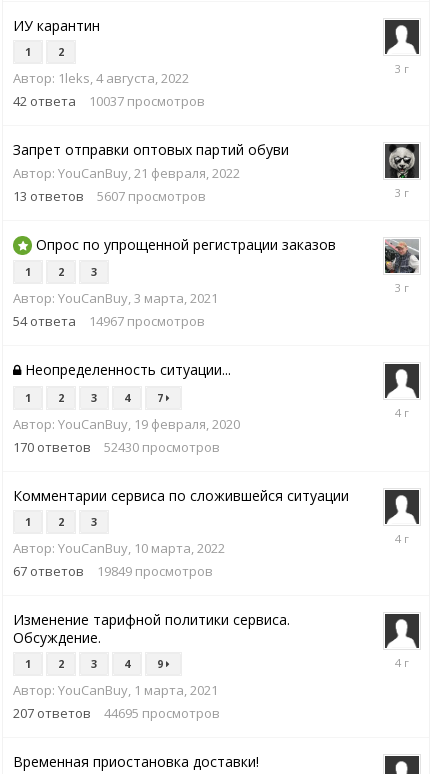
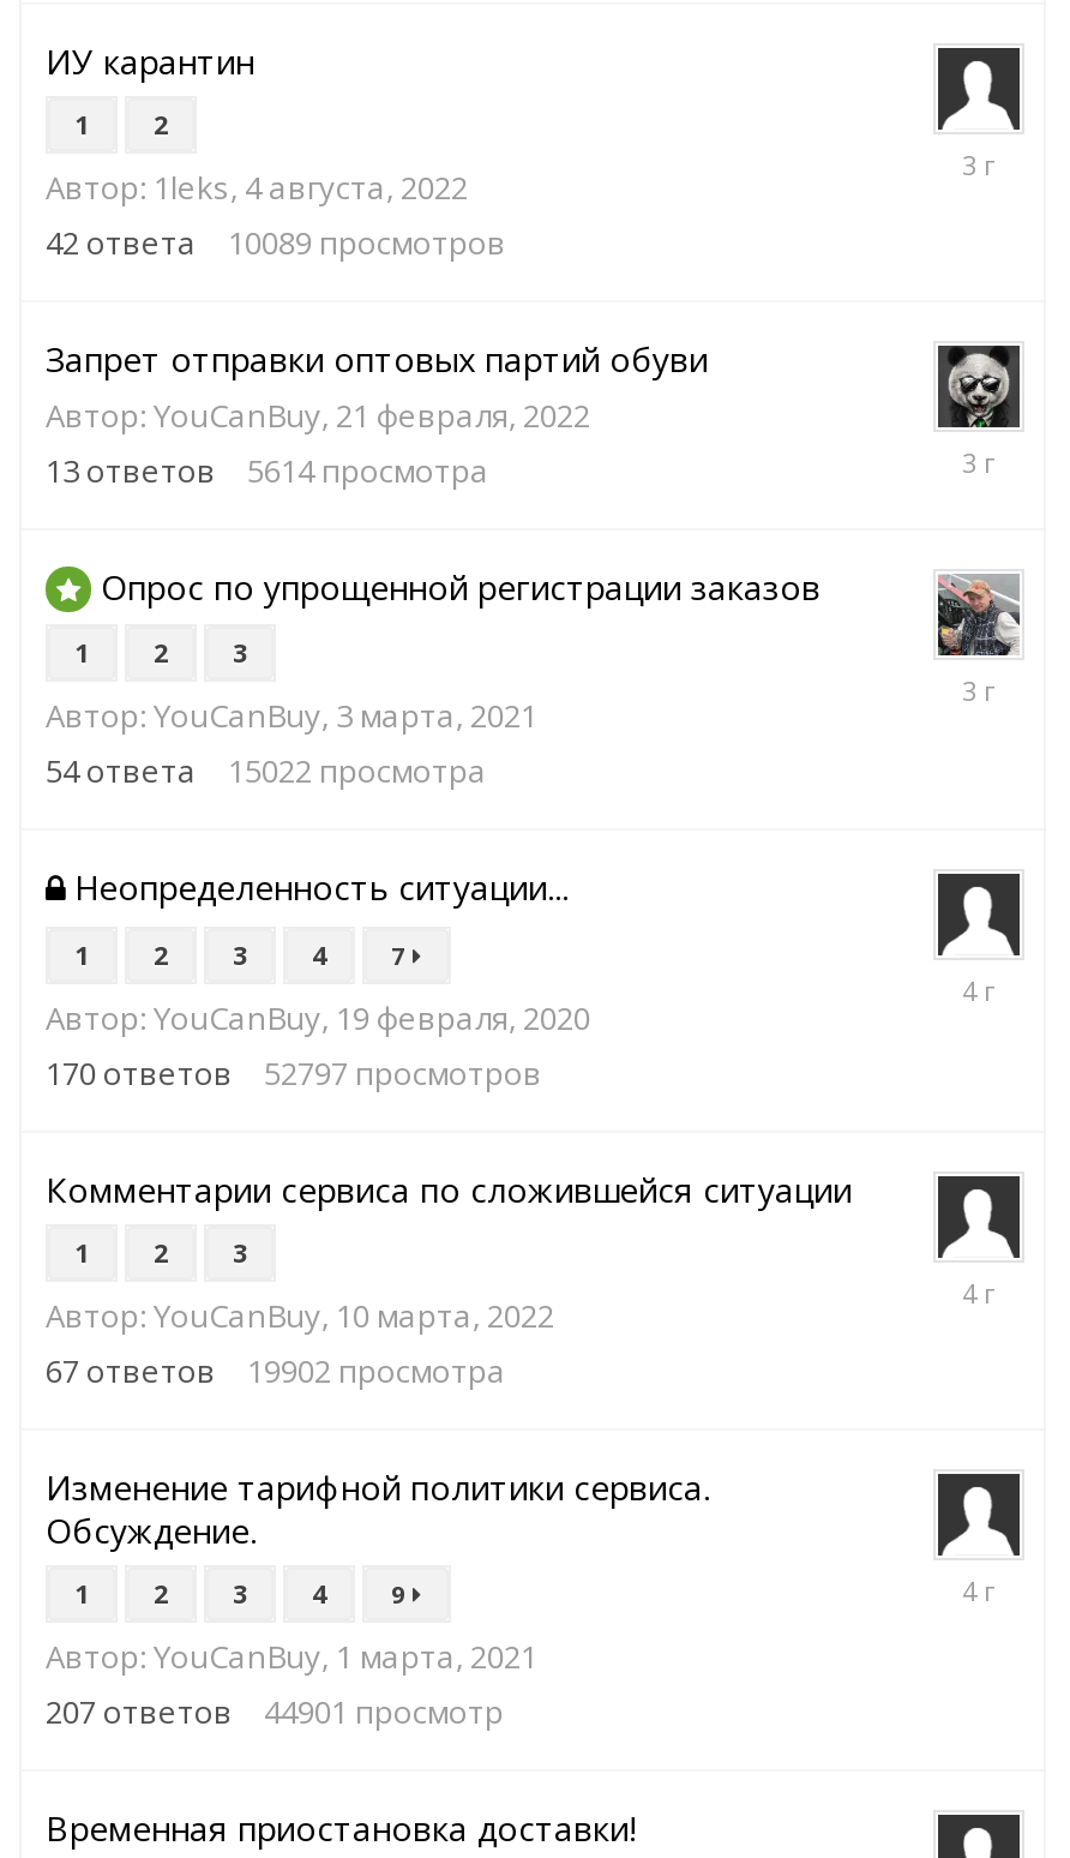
[13,92,205,110] 42 ответа 10037 просмотров -> [46,221,506,264] 42 ответа 10089 просмотров
[13,187,206,205] 13 ответов 5607 просмотров -> [46,449,489,492] 13 ответов 5614 просмотра
[13,312,205,330] 54 ответа 14967 просмотров -> [46,749,487,792] 54 ответа 15022 просмотра
[13,438,220,456] 170 ответов 52430 просмотров -> [46,1051,542,1095] 170 ответов 52797 просмотров
[13,562,213,580] 67 ответов 19849 просмотров -> [46,1349,506,1392] 67 ответов 19902 просмотра
[13,704,220,722] 207 ответов 44695 просмотров -> [46,1690,504,1733] 207 ответов 44901 просмотр

